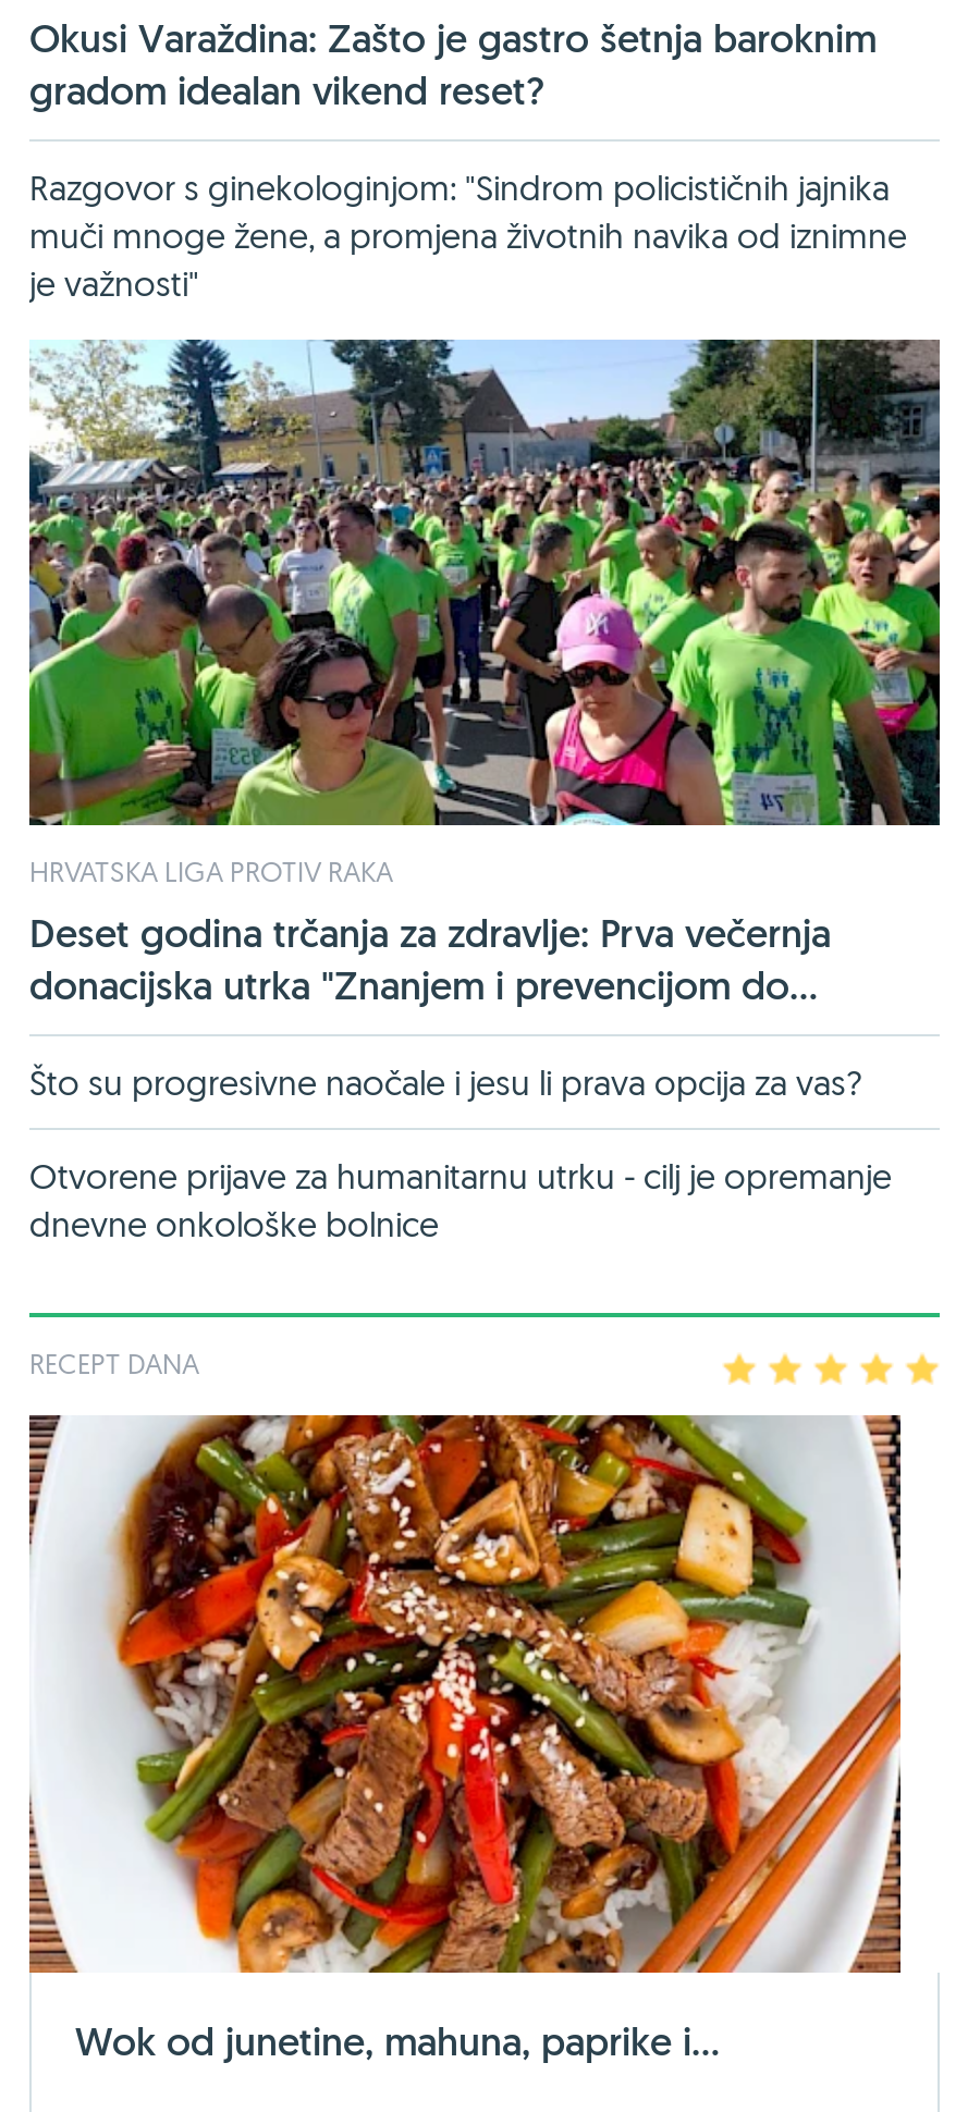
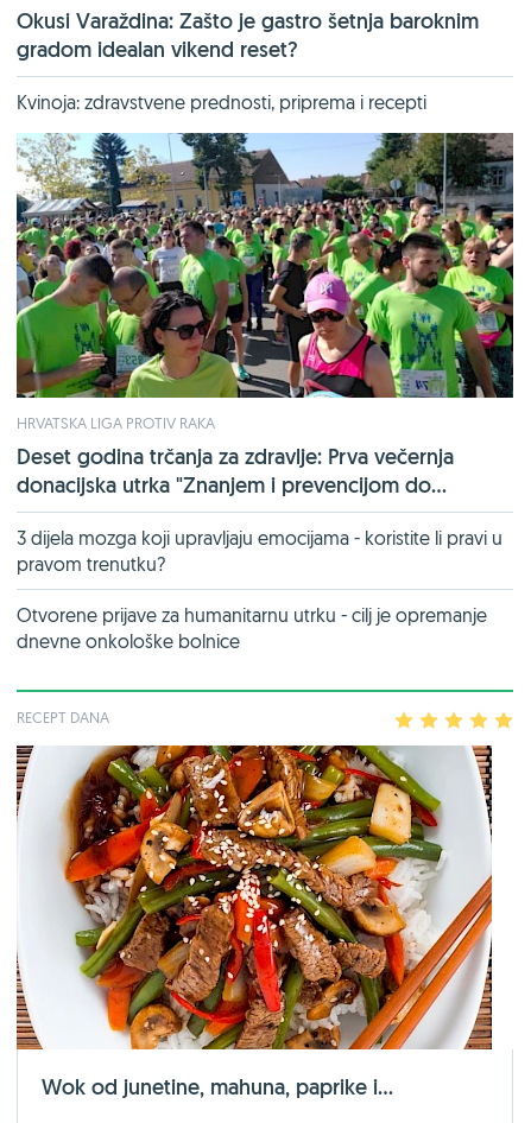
[29,165,907,304] Razgovor s ginekologinjom: "Sindrom policističnih jajnika | muči mnoge žene, a promjena životnih navika od iznimne | je važnosti" -> [17,90,426,114] Kvinoja: zdravstvene prednosti, priprema i recepti
moved [25,335,944,1010] -> [14,131,516,498]: [image] | HRVATSKA LIGA PROTIV RAKA | Deset godina trčanja za zdravlje: Prva večernja | donacijska utrka "Znanjem i prevencijom do...
[29,1060,861,1103] Što su progresivne naočale i jesu li prava opcija za vas? -> [17,526,502,575] 3 dijela mozga koji upravljaju emocijama - koristite li pravi u | pravom trenutku?

